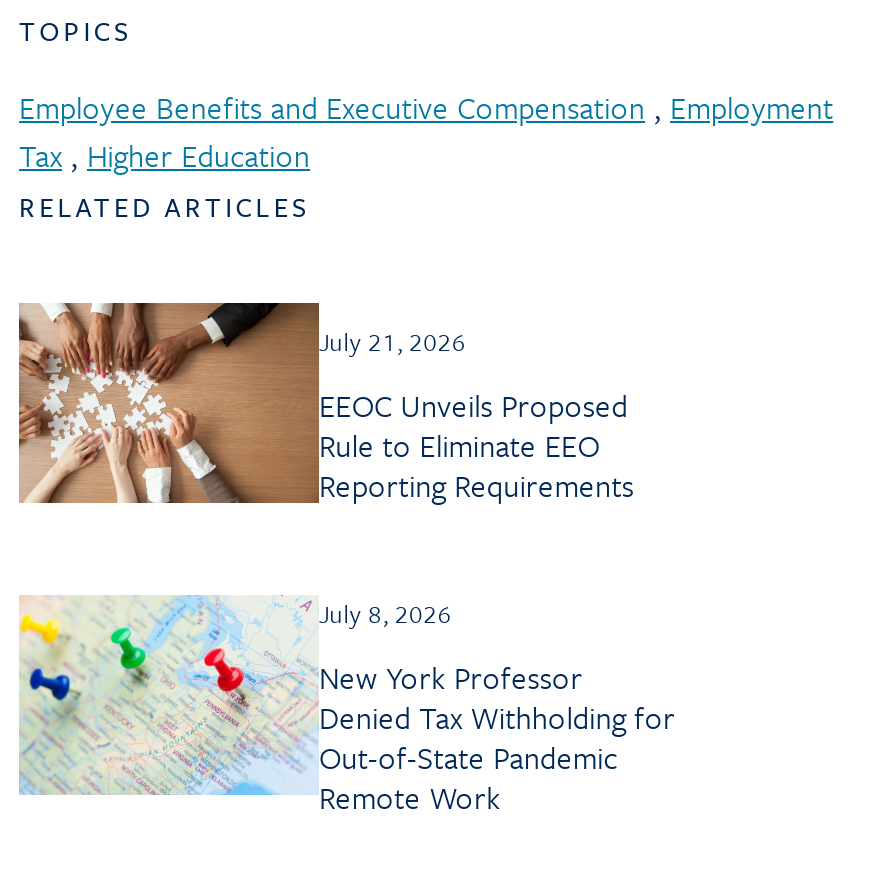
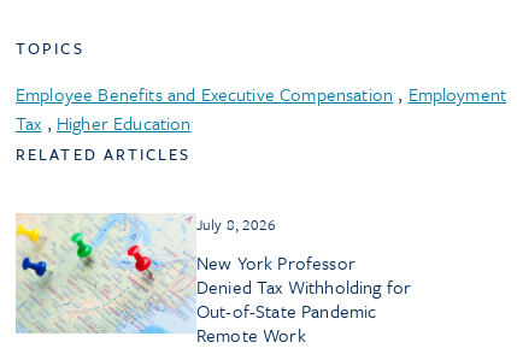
[17,301,634,507] [image] | July 21, 2026 | EEOC Unveils Proposed | Rule to Eliminate EEO | Reporting Requirements -> none

